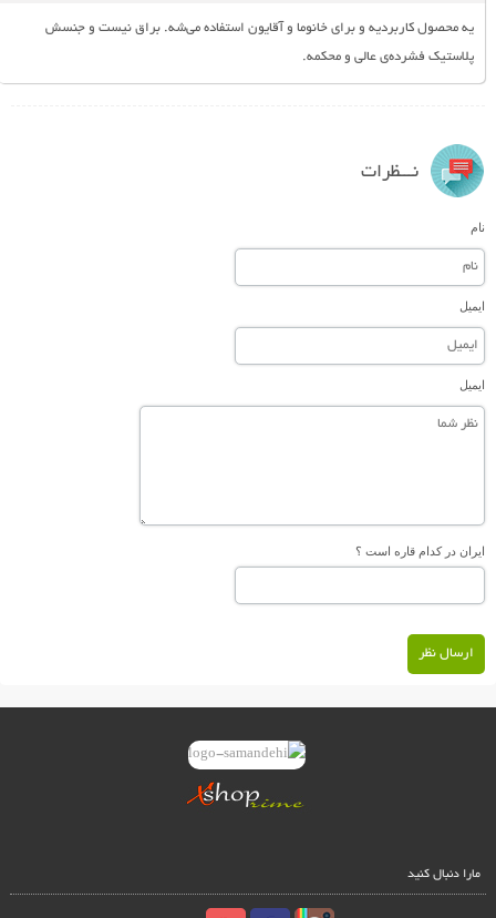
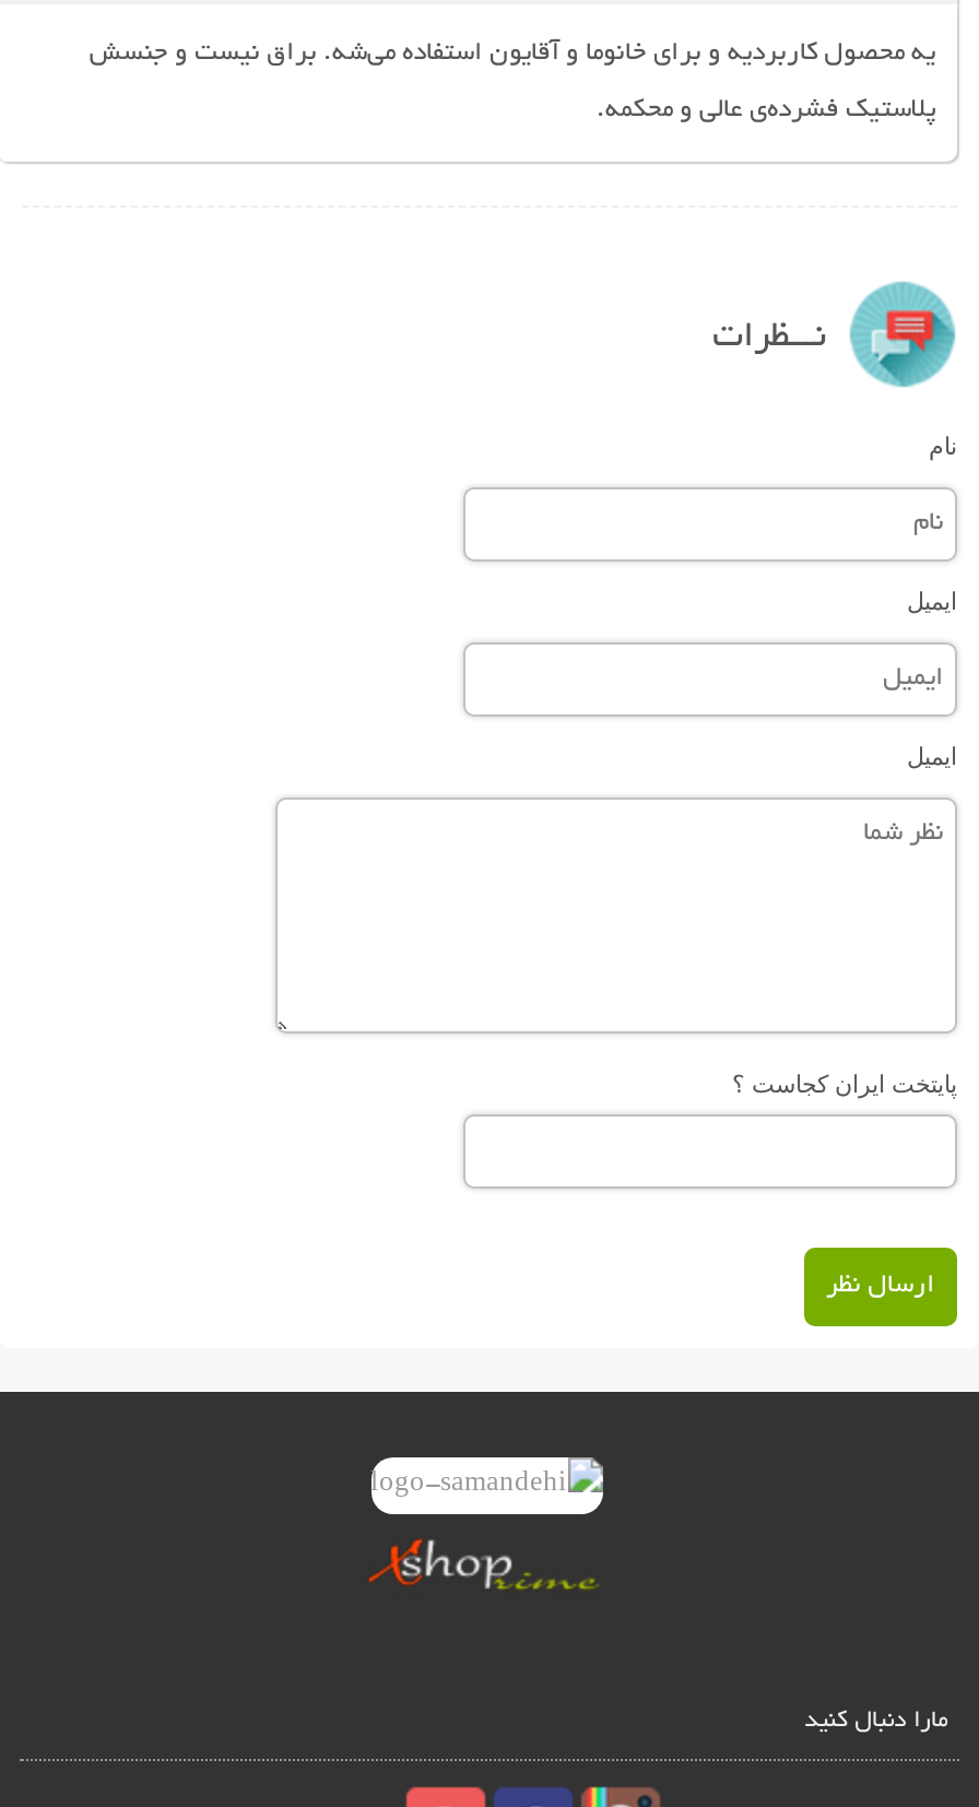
[355,544,485,558] ایران در کدام قاره است ؟ -> [732,1071,957,1097] پایتخت ایران کجاست ؟

